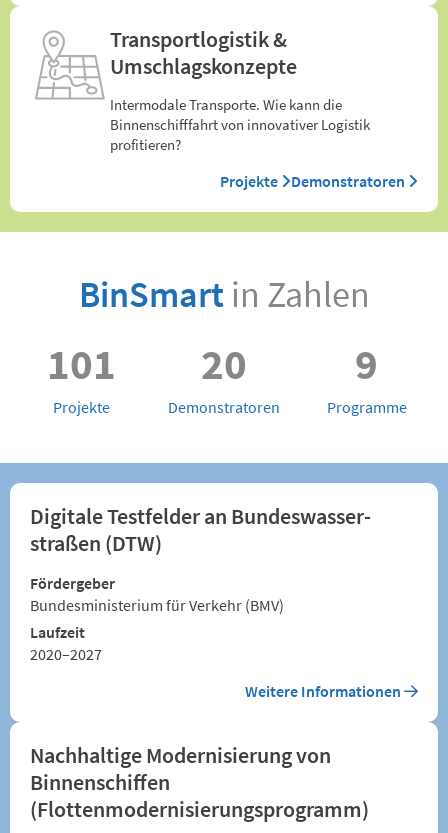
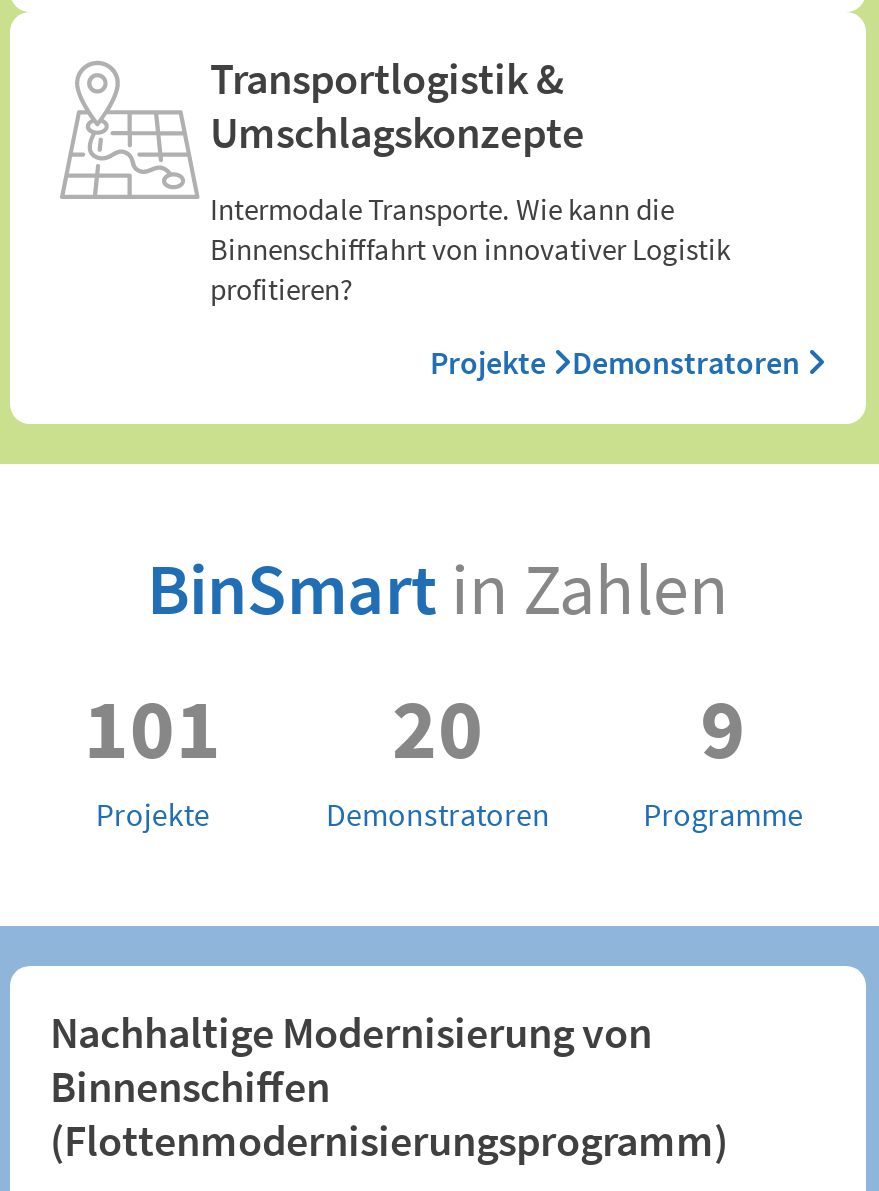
[30,502,404,701] Digitale Testfelder an Bundeswasser | straßen (DTW) | Fördergeber | Bundesministerium für Verkehr (BMV) | Laufzeit | 2020–2027 | Weitere Informationen -> none

